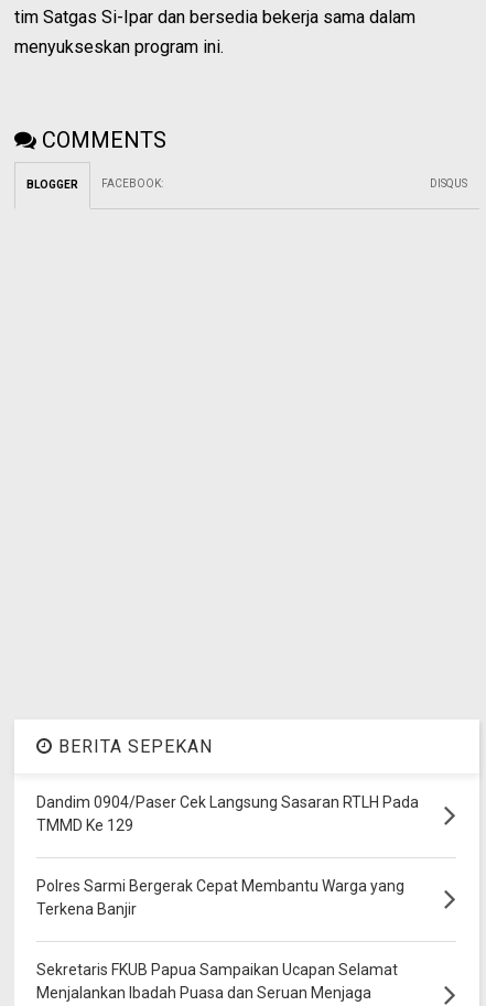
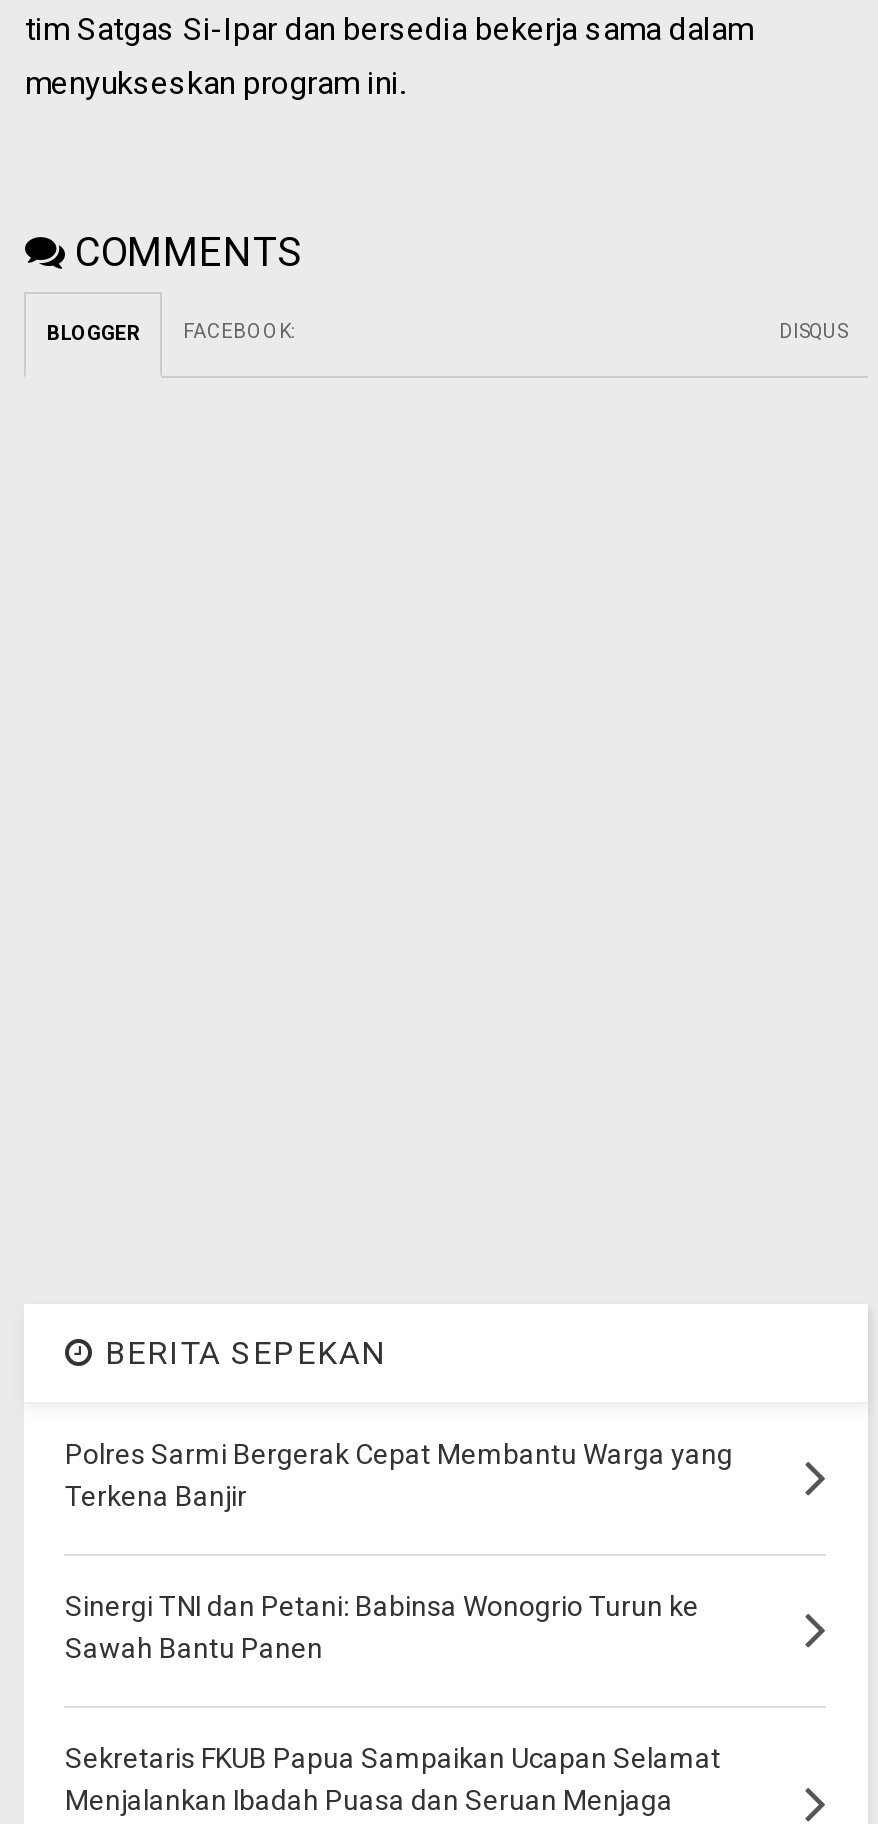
[37,794,419,834] Dandim 0904/Paser Cek Langsung Sasaran RTLH Pada | TMMD Ke 129 -> none
moved [37,877,405,918] -> [65,1439,733,1513]: Polres Sarmi Bergerak Cepat Membantu Warga yang | Terkena Banjir
none -> [65,1591,699,1665] Sinergi TNI dan Petani: Babinsa Wonogrio Turun ke | Sawah Bantu Panen

